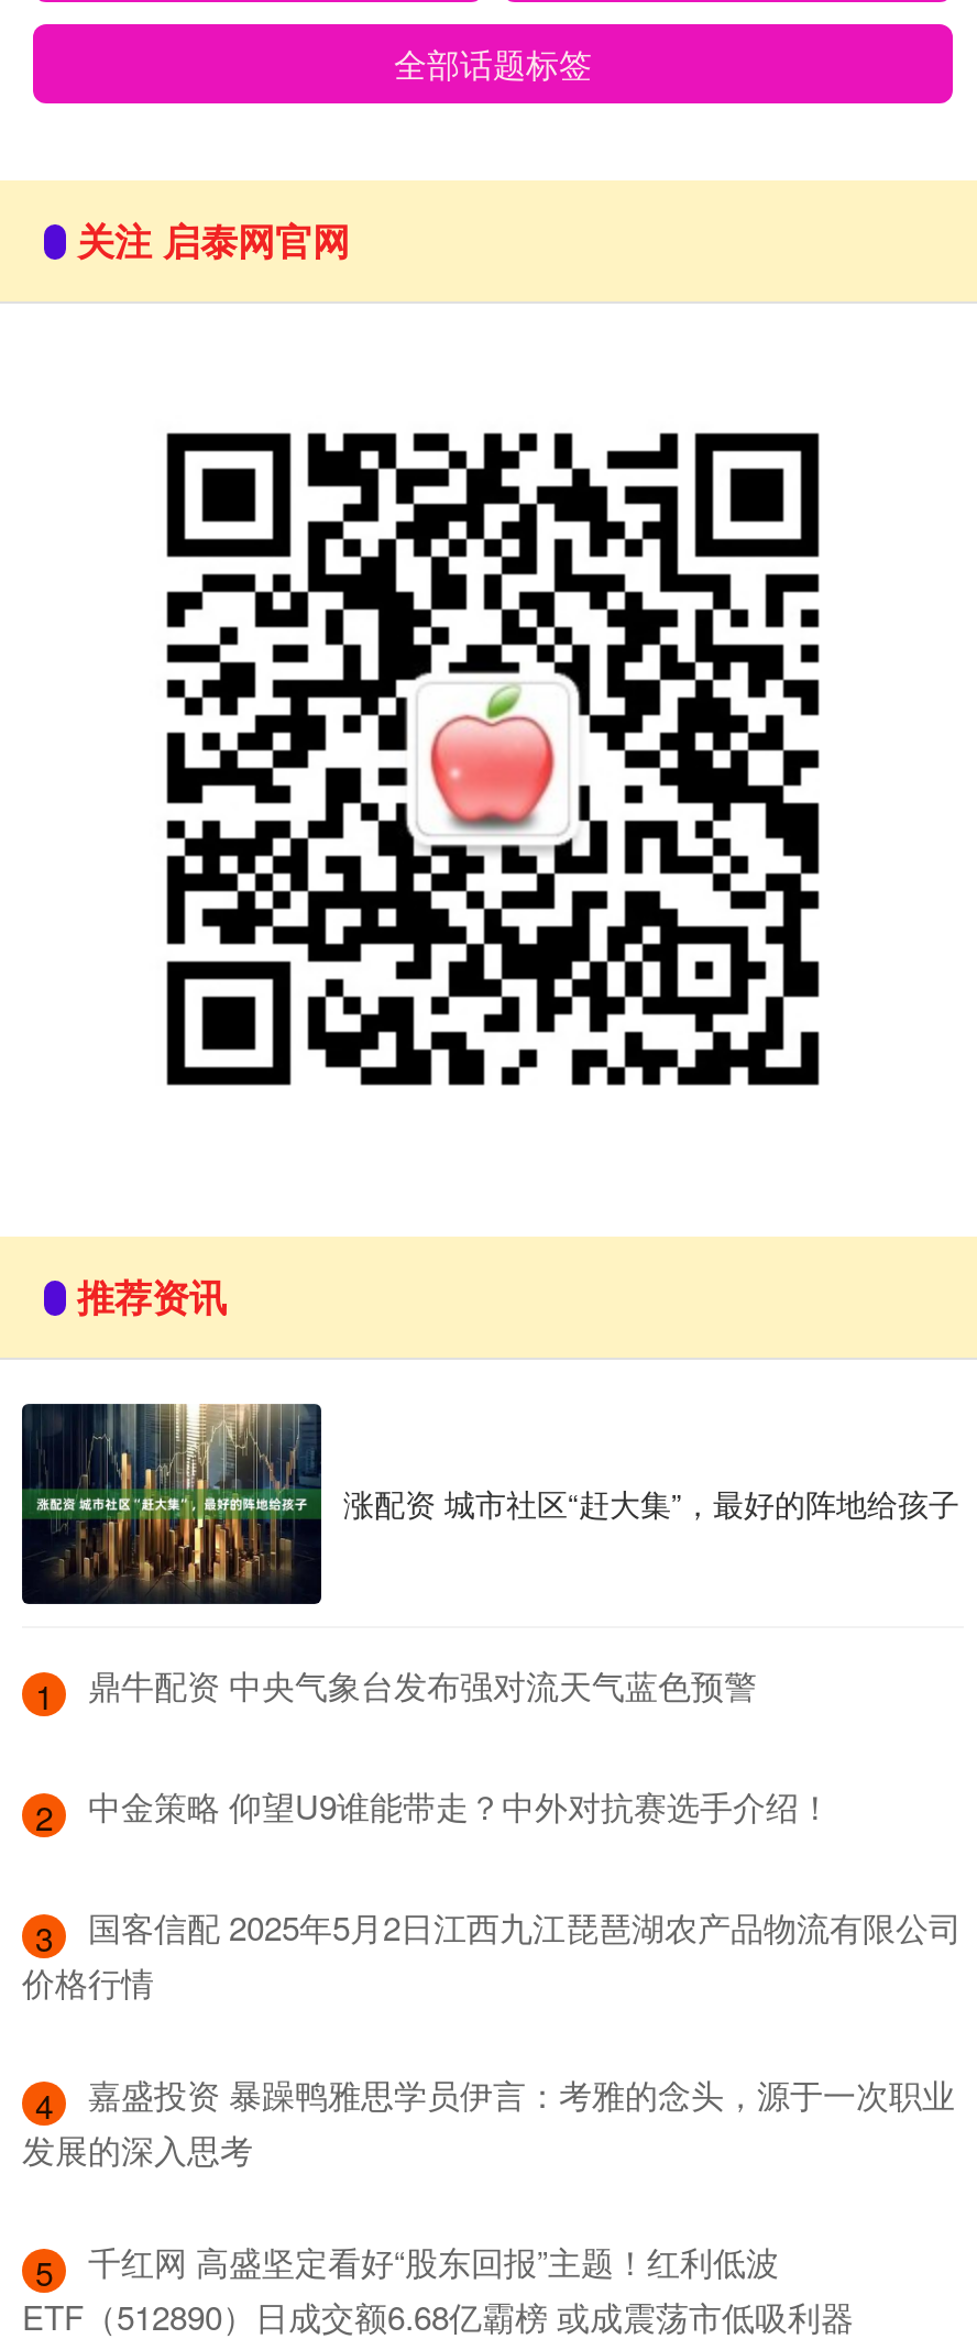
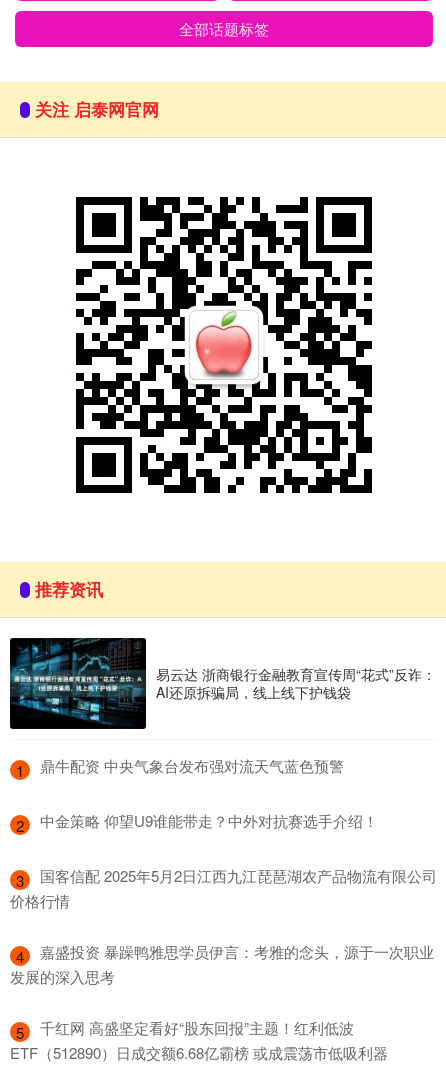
[22,1402,959,1602] [image] | 涨配资 城市社区“赶大集”，最好的阵地给孩子 -> [10,637,436,727] [image] | 易云达 浙商银行金融教育宣传周“花式”反诈： | AI还原拆骗局，线上线下护钱袋

